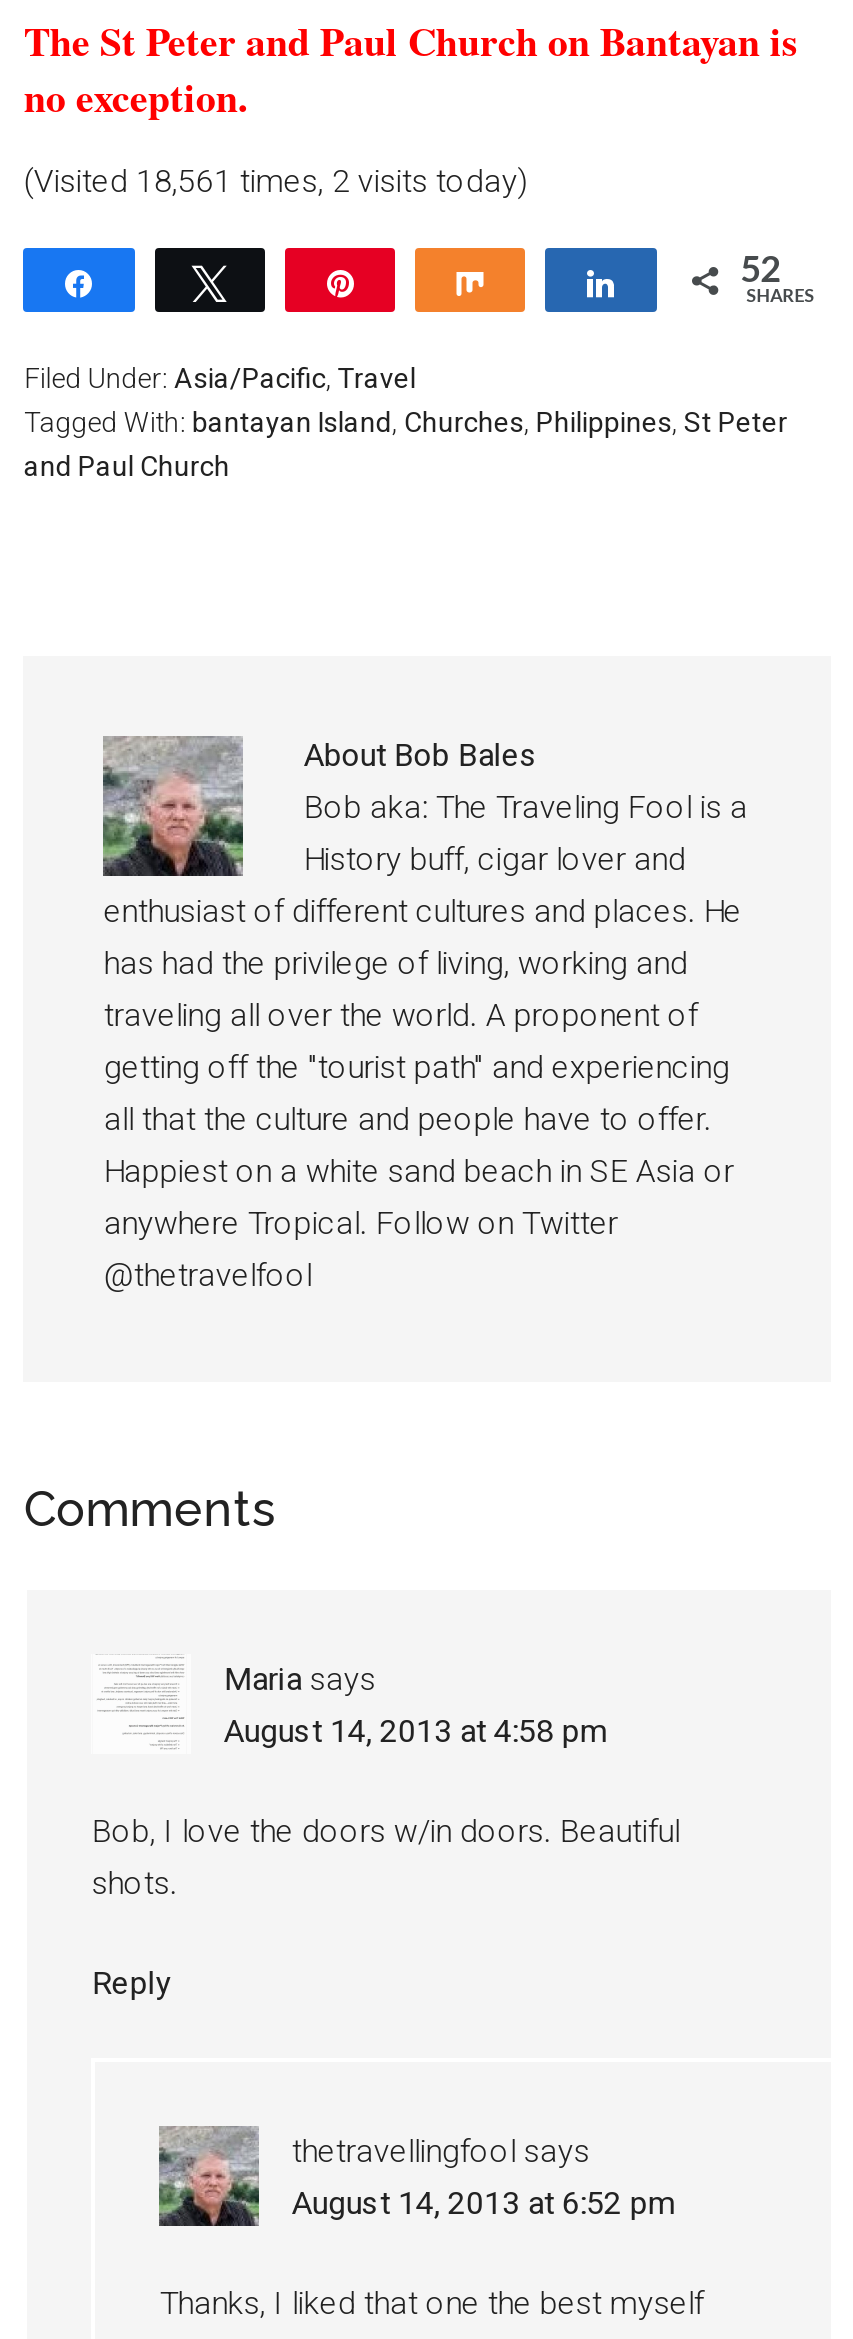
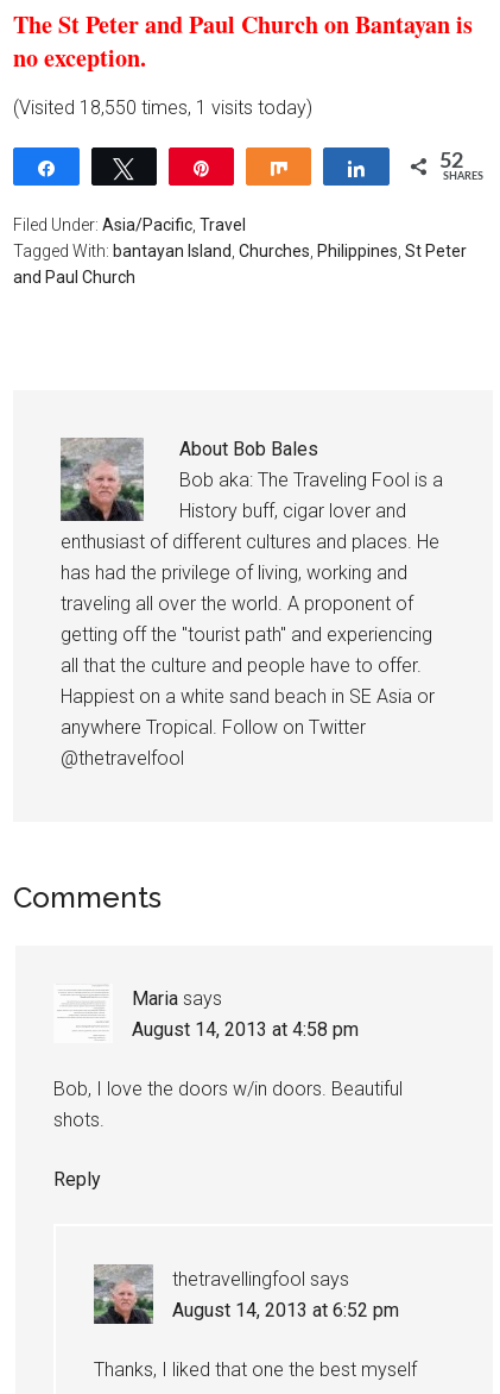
[24,162,528,200] (Visited 18,561 times, 2 visits today) -> [14,96,313,119] (Visited 18,550 times, 1 visits today)

